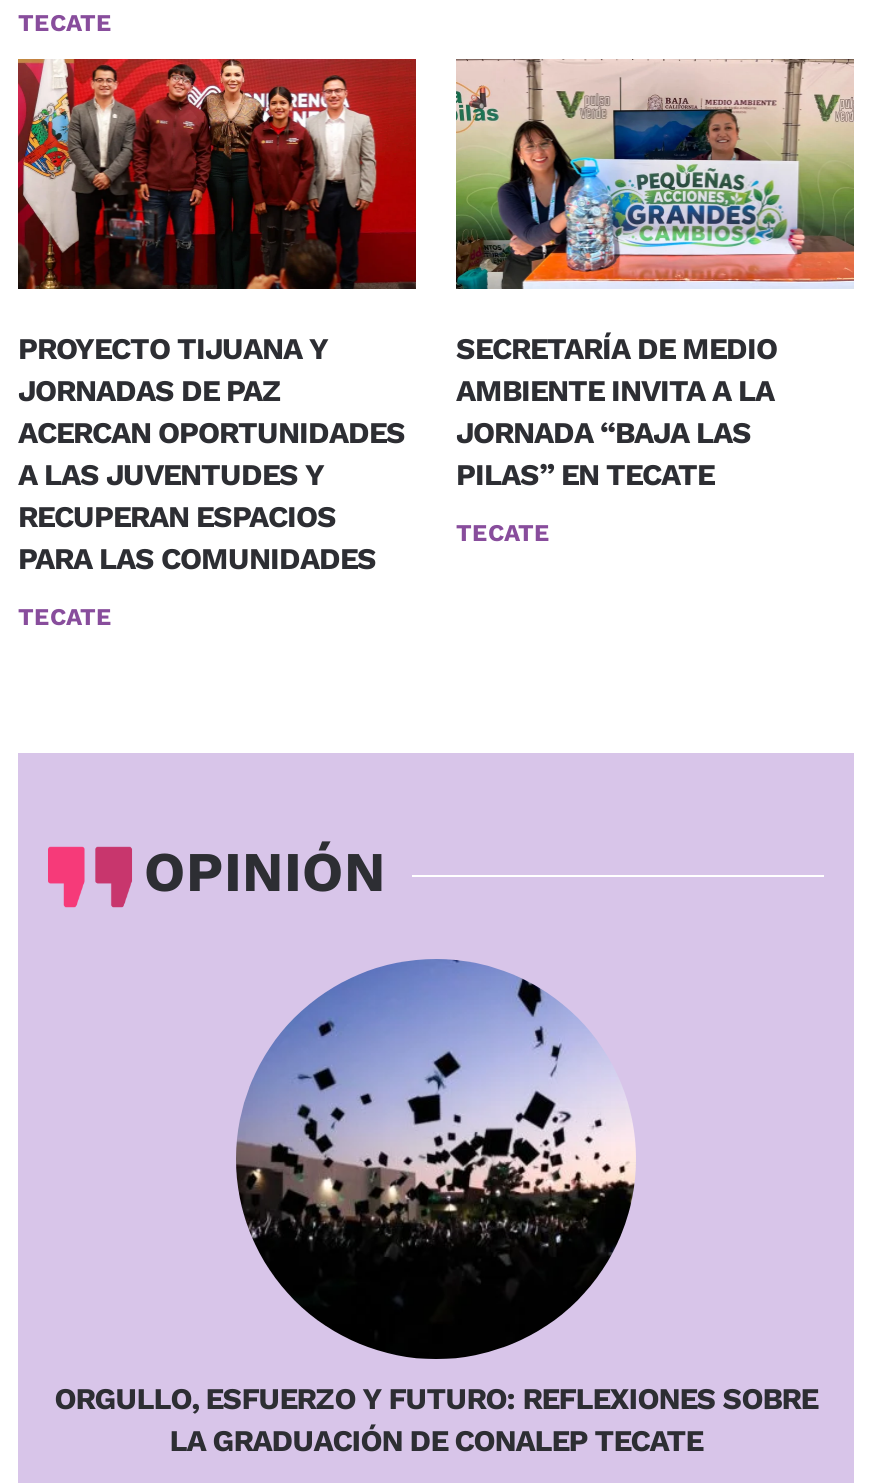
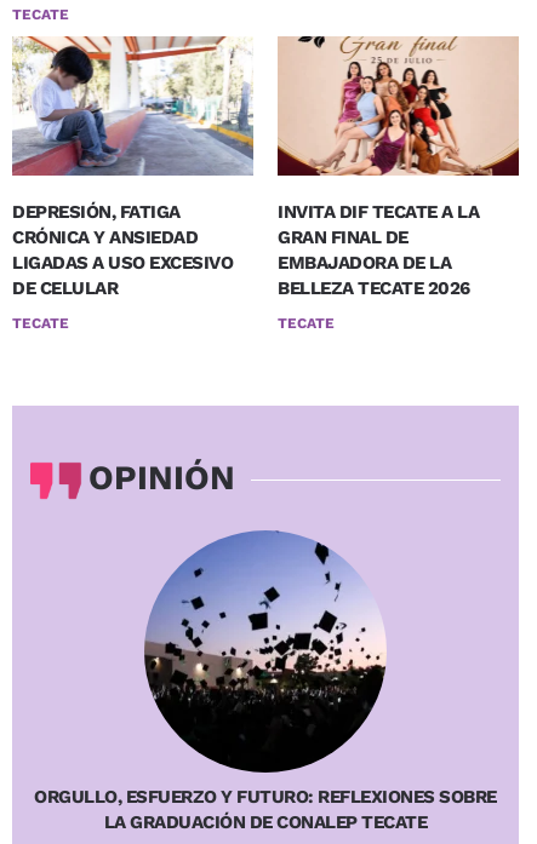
[16,57,418,576] [image] | PROYECTO TIJUANA Y | JORNADAS DE PAZ | ACERCAN OPORTUNIDADES | A LAS JUVENTUDES Y | RECUPERAN ESPACIOS | PARA LAS COMUNIDADES -> [11,35,255,299] [image] | DEPRESIÓN, FATIGA | CRÓNICA Y ANSIEDAD | LIGADAS A USO EXCESIVO | DE CELULAR
[454,59,856,492] [image] | SECRETARÍA DE MEDIO | AMBIENTE INVITA A LA | JORNADA “BAJA LAS | PILAS” EN TECATE -> [276,35,520,299] [image] | INVITA DIF TECATE A LA | GRAN FINAL DE | EMBAJADORA DE LA | BELLEZA TECATE 2026

